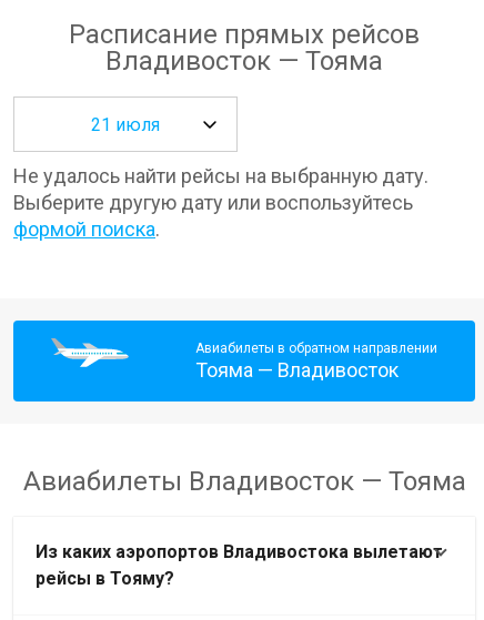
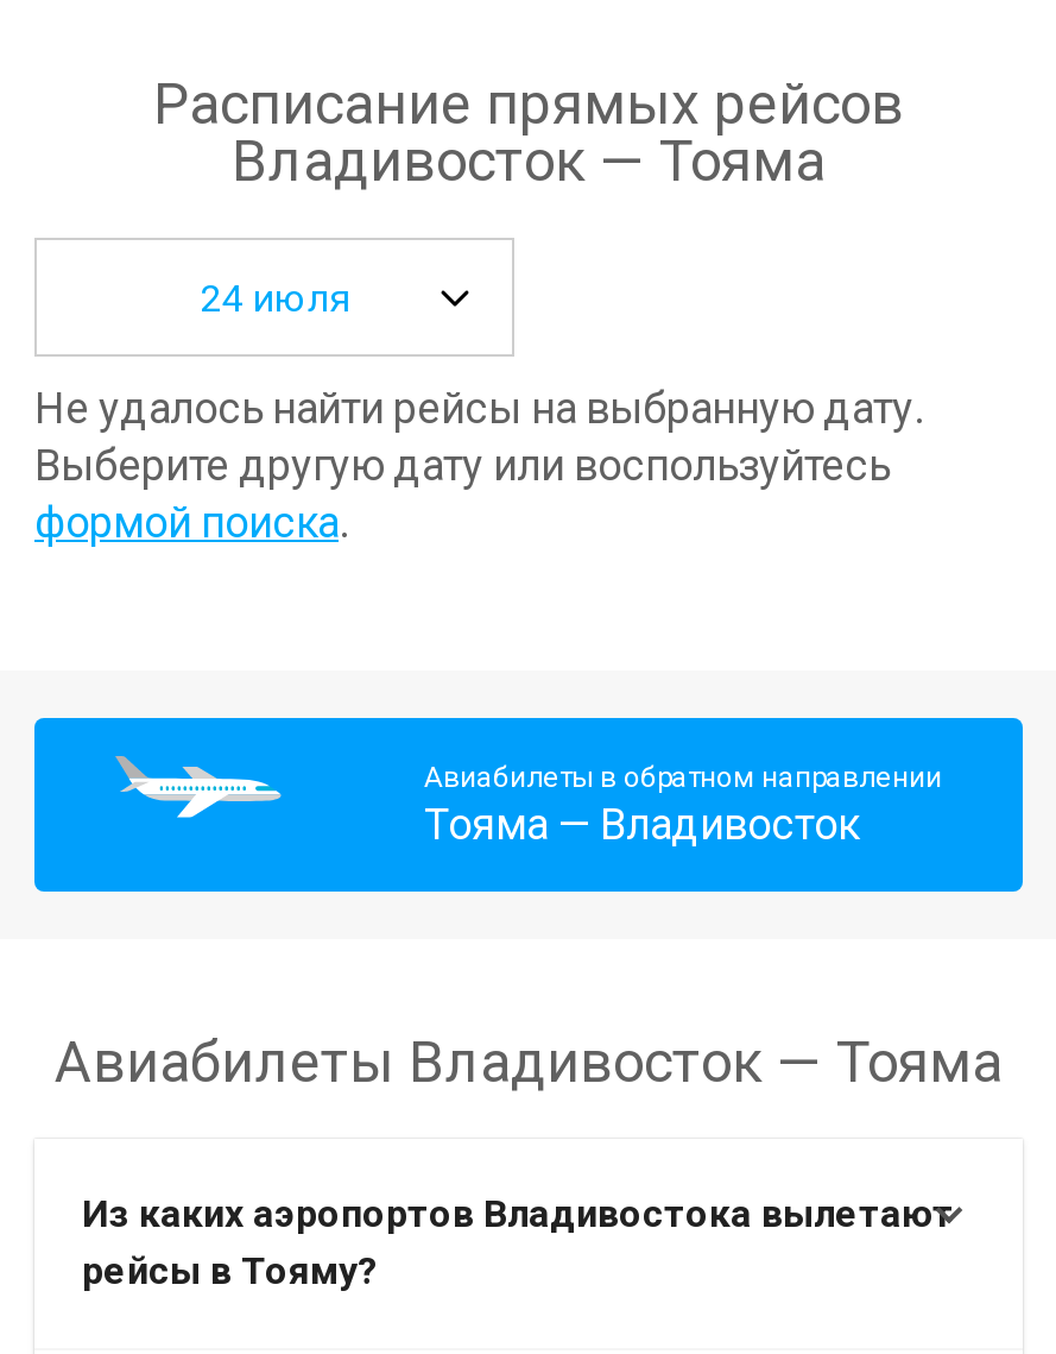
[91,114,160,135] 21 июля -> [201,275,348,320] 24 июля

